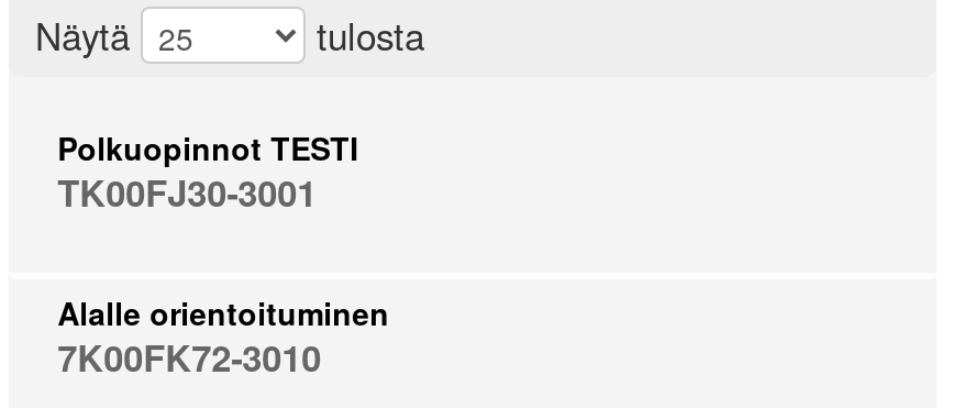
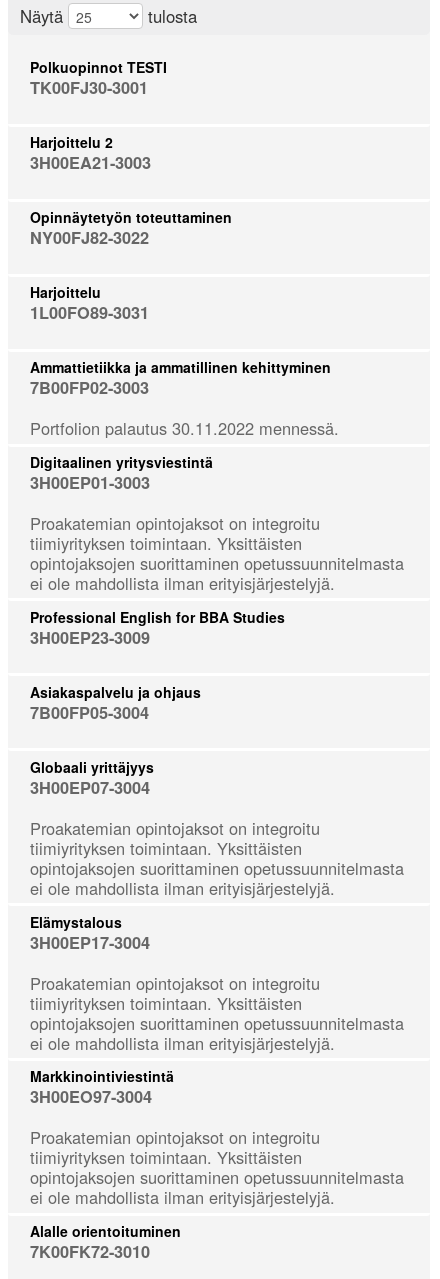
none -> [30,132,404,1209] Harjoittelu 2 | 3H00EA21-3003 | Opinnäytetyön toteuttaminen | NY00FJ82-3022 | Harjoittelu | 1L00FO89-3031 | Ammattietiikka ja ammatillinen kehittyminen | 7B00FP02-3003 | Portfolion palautus 30.11.2022 mennessä. | Digitaalinen yritysviestintä | 3H00EP01-3003 | Proakatemian opintojaksot on integroitu | tiimiyrityksen toimintaan. Yksittäisten | opintojaksojen suorittaminen opetussuunnitelmasta | ei ole mahdollista ilman erityisjärjestelyjä. | Professional English for BBA Studies | 3H00EP23-3009 | Asiakaspalvelu ja ohjaus | 7B00FP05-3004 | Globaali yrittäjyys | 3H00EP07-3004 | Proakatemian opintojaksot on integroitu | tiimiyrityksen toimintaan. Yksittäisten | opintojaksojen suorittaminen opetussuunnitelmasta | ei ole mahdollista ilman erityisjärjestelyjä. | Elämystalous | 3H00EP17-3004 | Proakatemian opintojaksot on integroitu | tiimiyrityksen toimintaan. Yksittäisten | opintojaksojen suorittaminen opetussuunnitelmasta | ei ole mahdollista ilman erityisjärjestelyjä. | Markkinointiviestintä | 3H00EO97-3004 | Proakatemian opintojaksot on integroitu | tiimiyrityksen toimintaan. Yksittäisten | opintojaksojen suorittaminen opetussuunnitelmasta | ei ole mahdollista ilman erityisjärjestelyjä.

